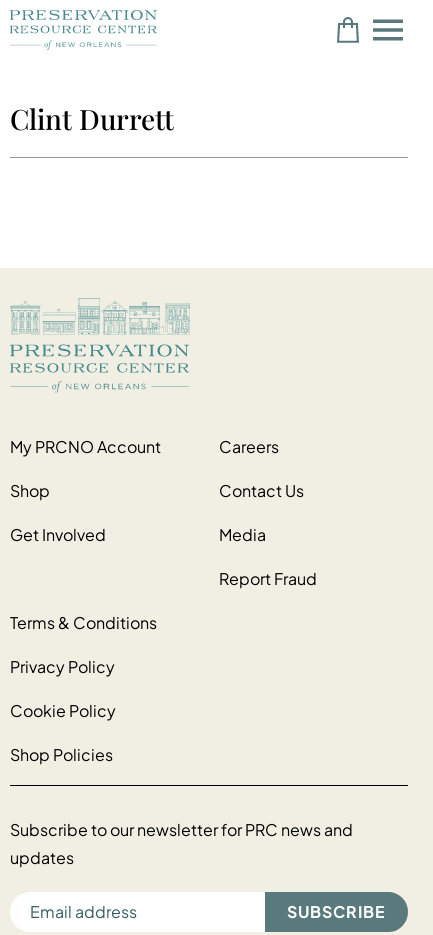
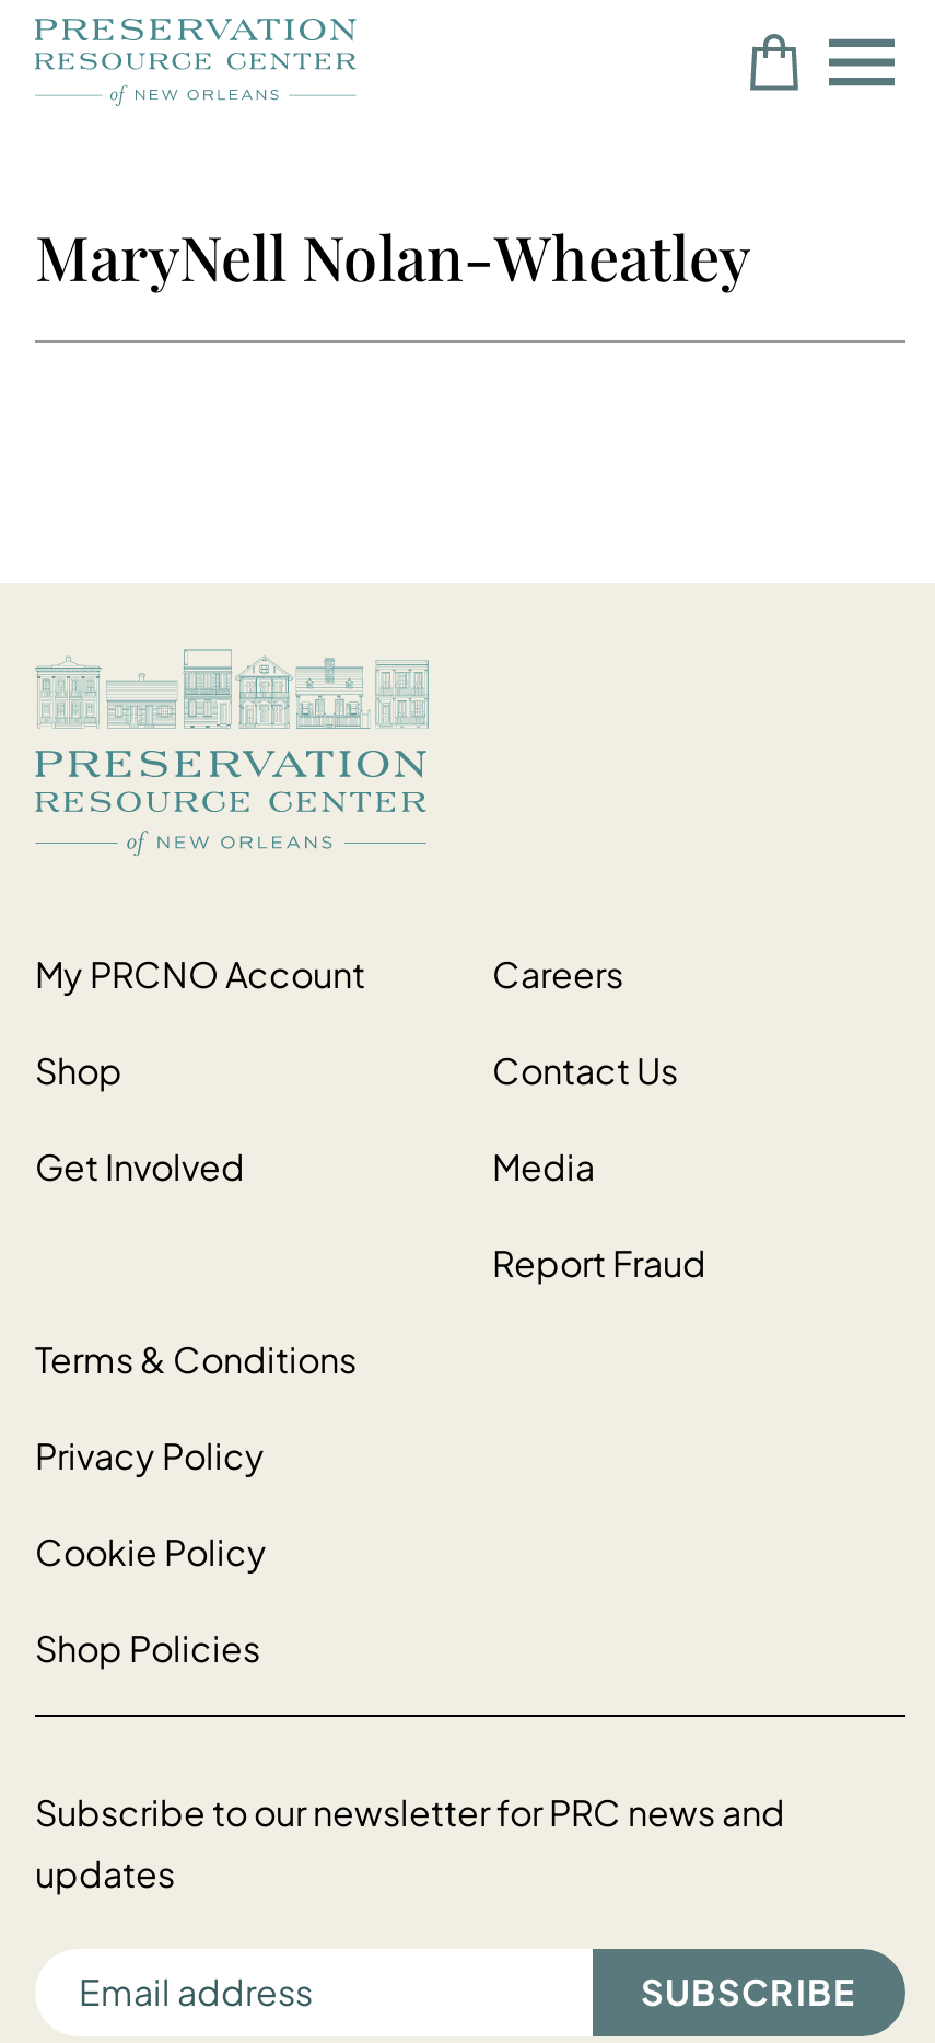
[10,100,174,137] Clint Durrett -> [35,216,750,297] MaryNell Nolan-Wheatley

